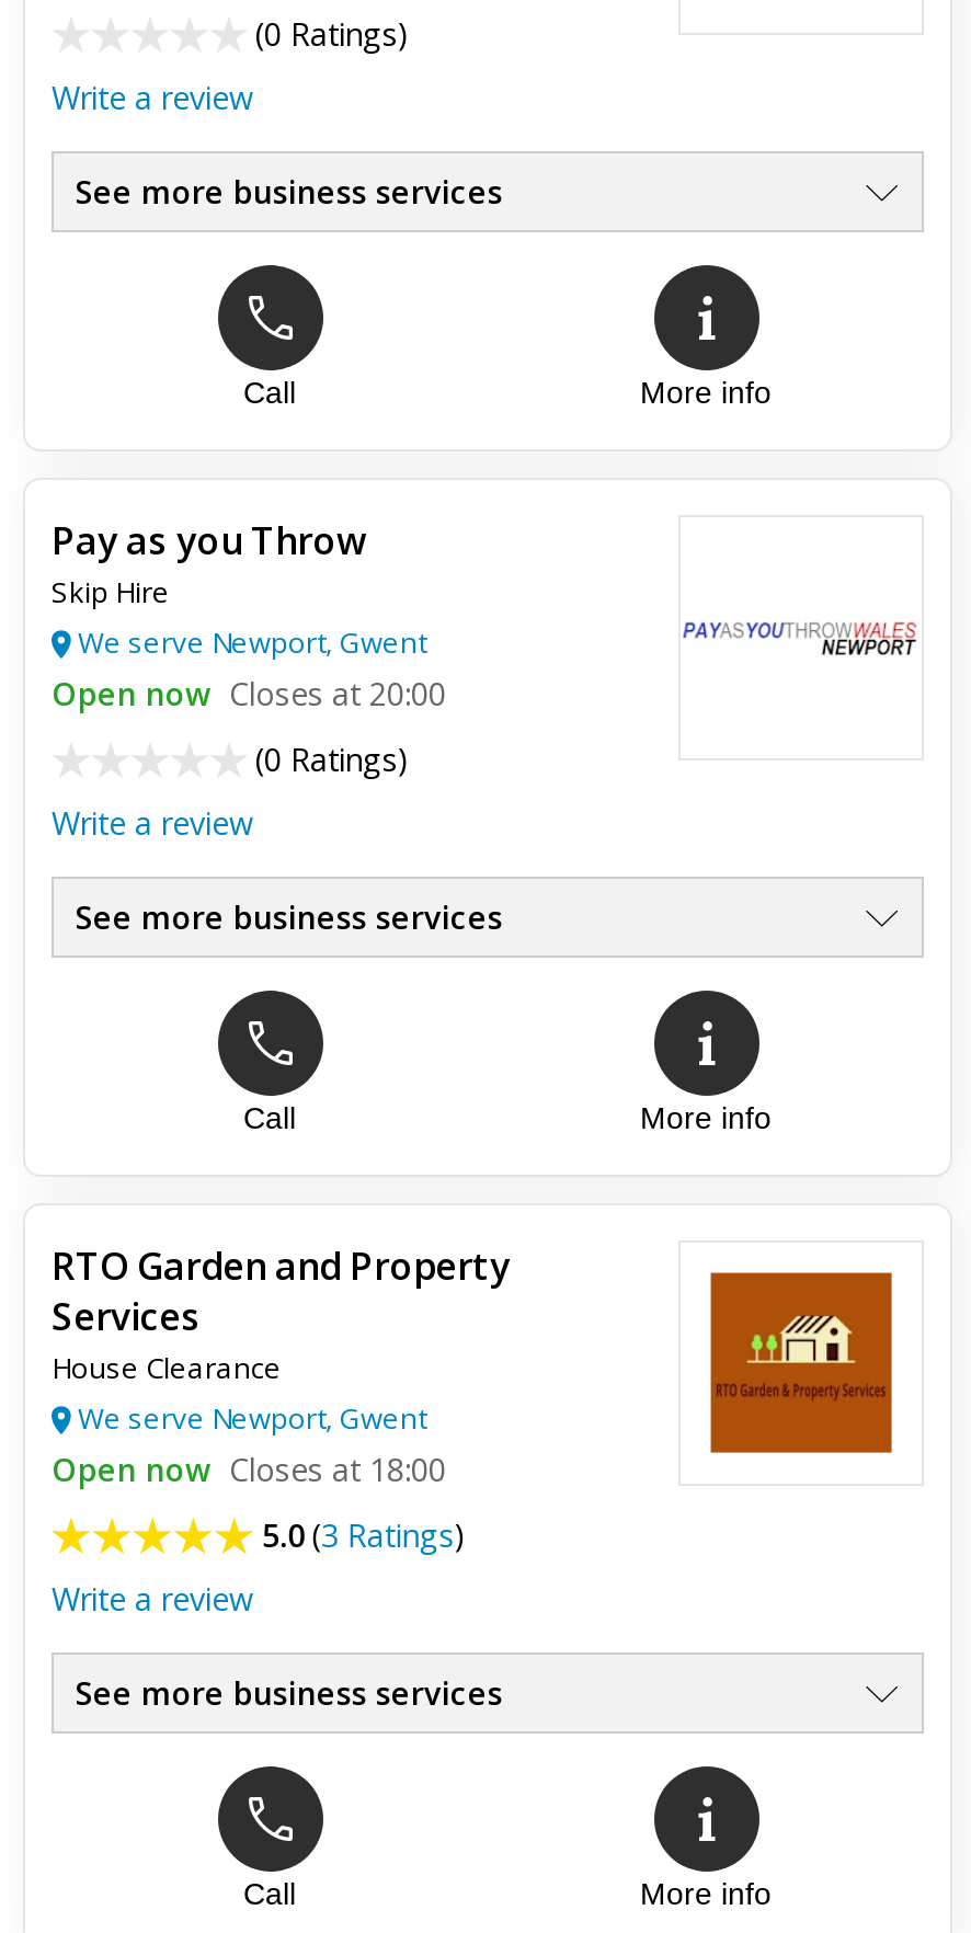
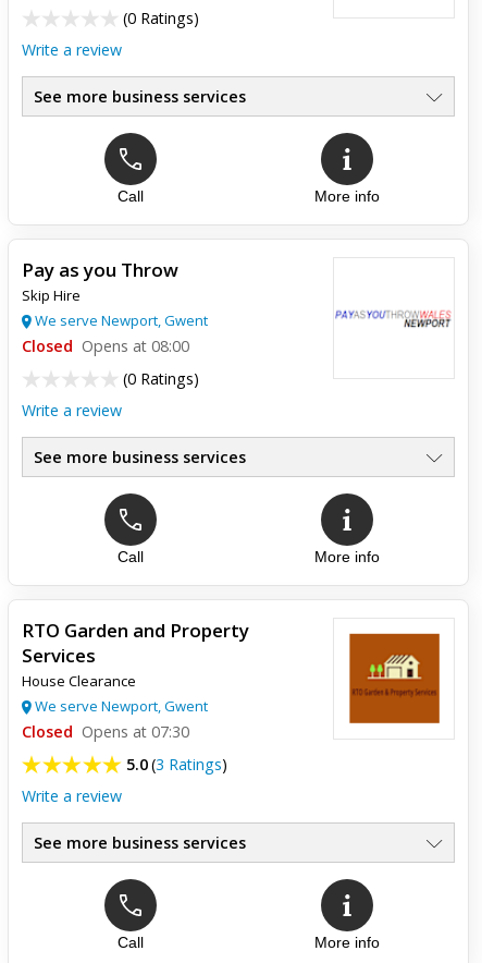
[52,673,446,714] Open now Closes at 20:00 -> [22,336,189,356] Closed Opens at 08:00
[52,1449,446,1490] Open now Closes at 18:00 -> [22,721,189,742] Closed Opens at 07:30

